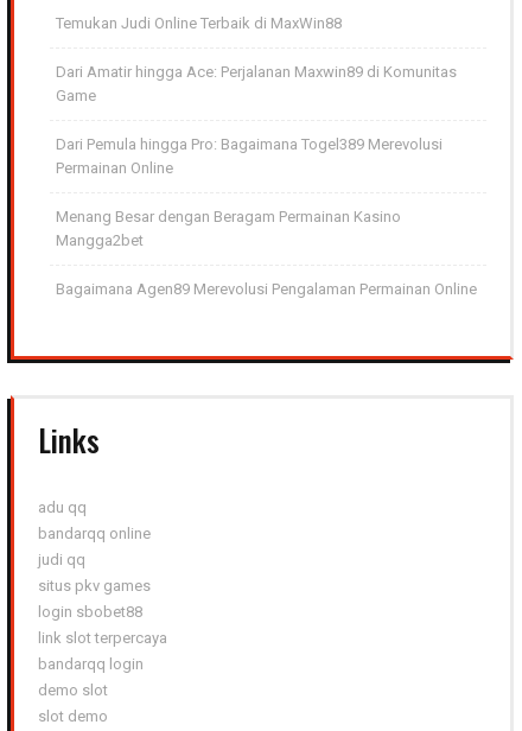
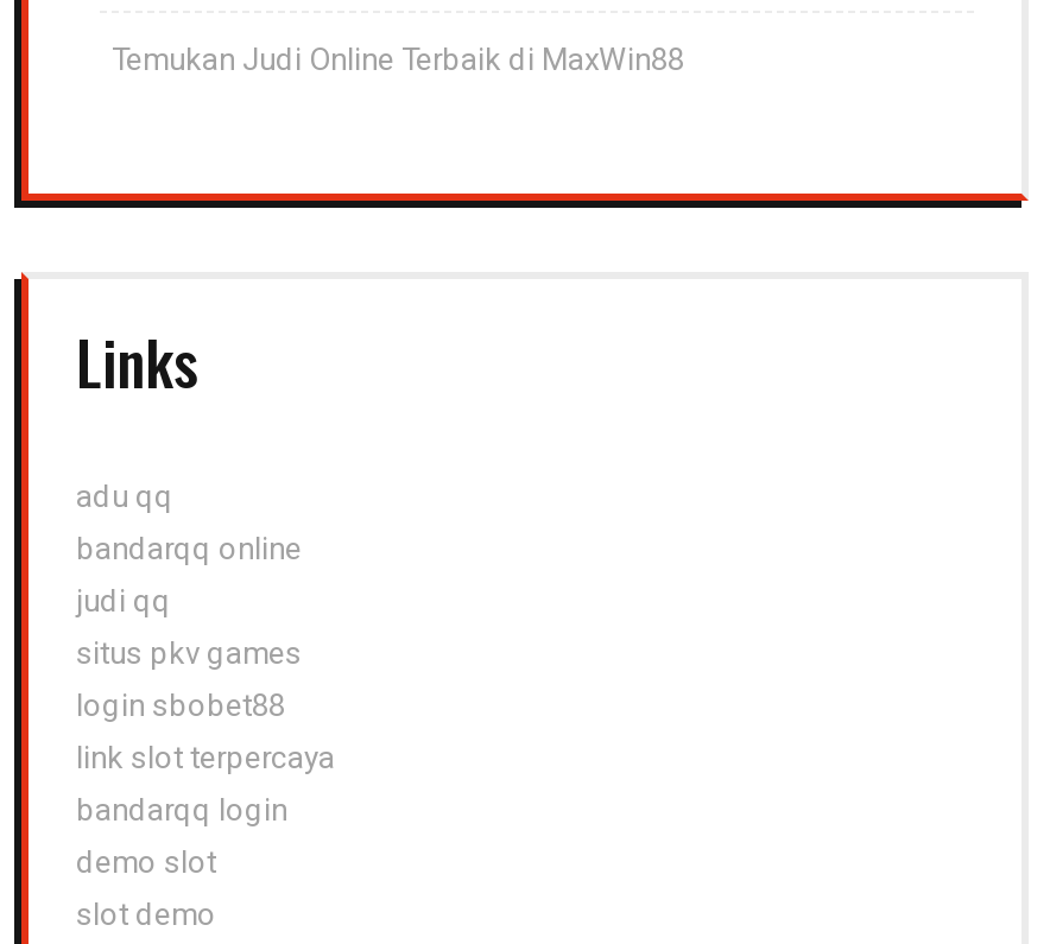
[56,63,477,298] Dari Amatir hingga Ace: Perjalanan Maxwin89 di Komunitas | Game | Dari Pemula hingga Pro: Bagaimana Togel389 Merevolusi | Permainan Online | Menang Besar dengan Beragam Permainan Kasino | Mangga2bet | Bagaimana Agen89 Merevolusi Pengalaman Permainan Online -> none

